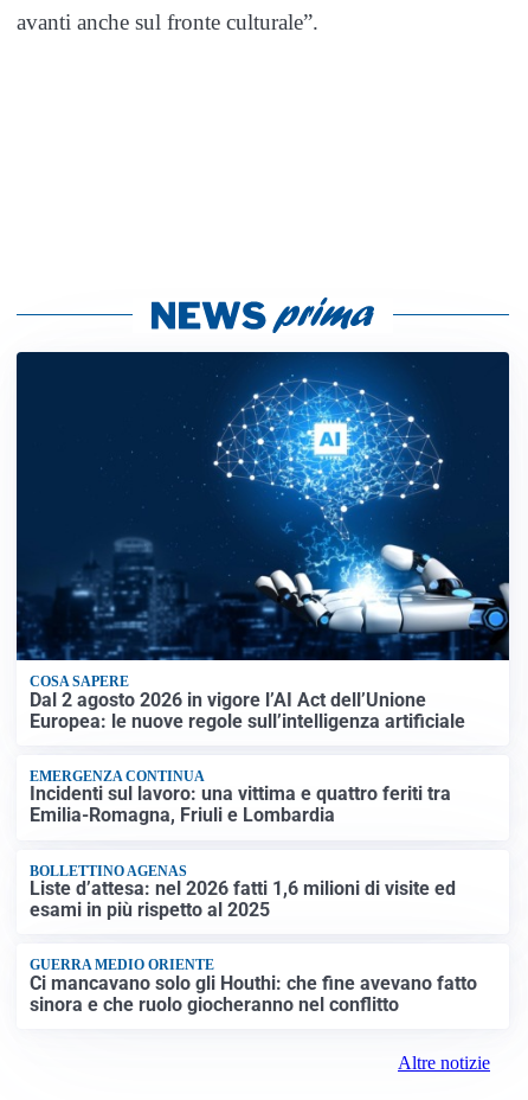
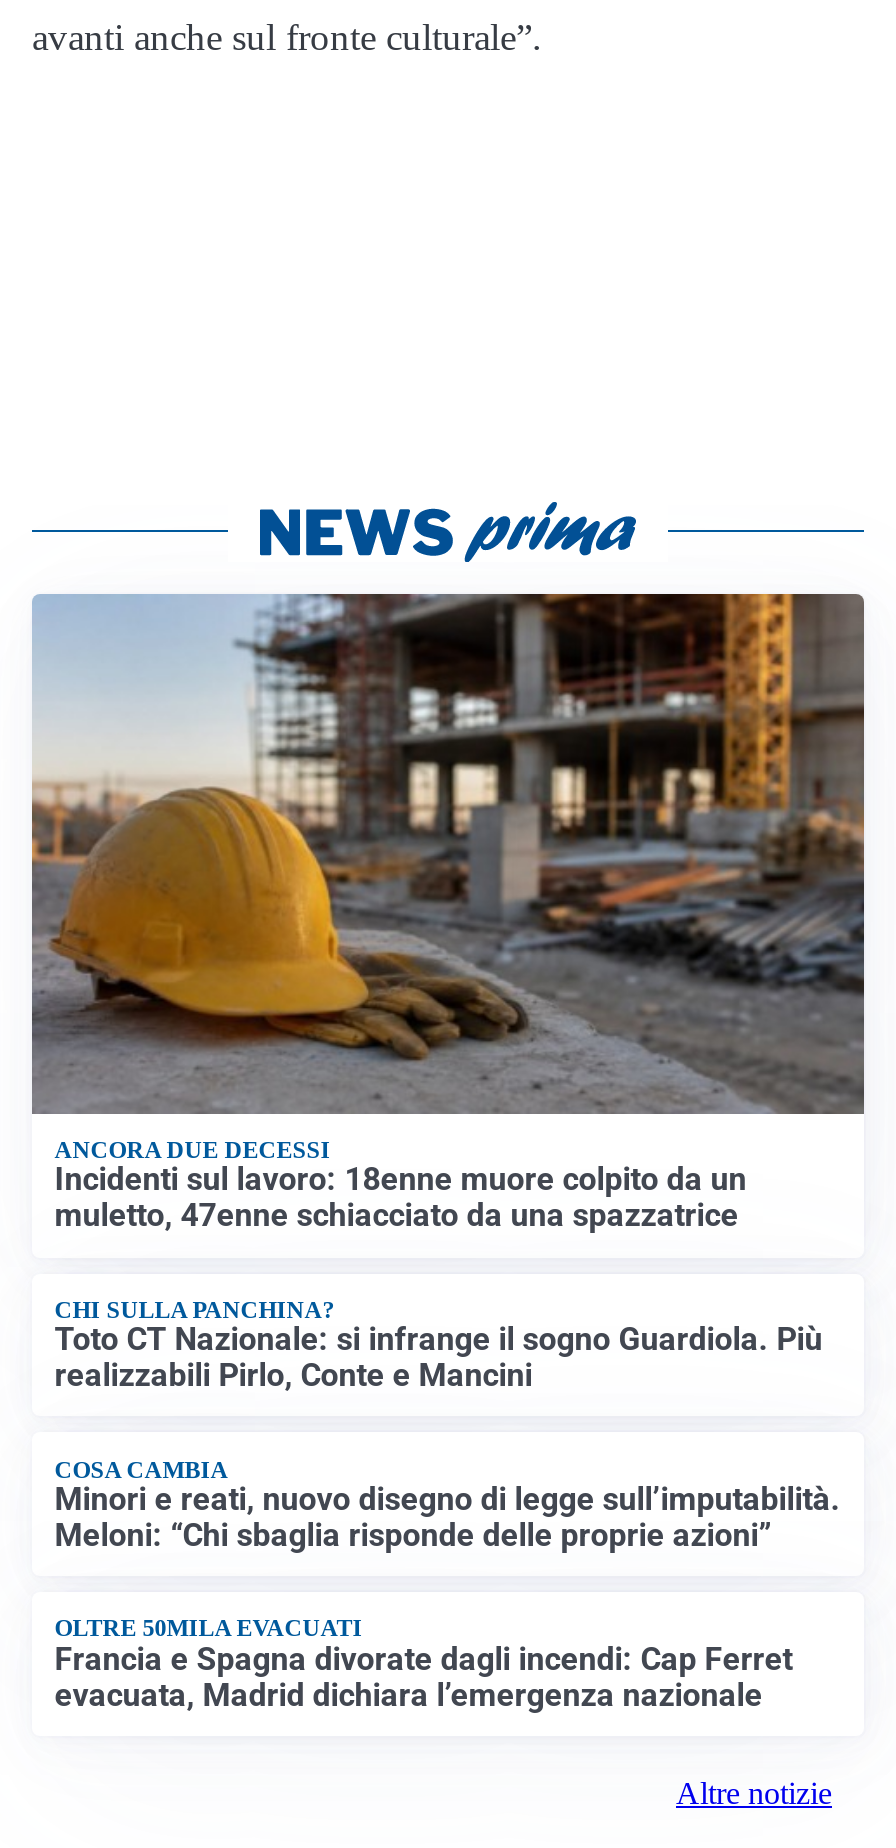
[15,351,510,732] [image] | COSA SAPERE | Dal 2 agosto 2026 in vigore l’AI Act dell’Unione | Europea: le nuove regole sull’intelligenza artificiale -> [30,592,866,1235] [image] | ANCORA DUE DECESSI | Incidenti sul lavoro: 18enne muore colpito da un | muletto, 47enne schiacciato da una spazzatrice
[30,768,451,827] EMERGENZA CONTINUA | Incidenti sul lavoro: una vittima e quattro feriti tra | Emilia-Romagna, Friuli e Lombardia -> [54,1296,822,1395] CHI SULLA PANCHINA? | Toto CT Nazionale: si infrange il sogno Guardiola. Più | realizzabili Pirlo, Conte e Mancini
[30,863,456,921] BOLLETTINO AGENAS | Liste d’attesa: nel 2026 fatti 1,6 milioni di visite ed | esami in più rispetto al 2025 -> [54,1455,840,1554] COSA CAMBIA | Minori e reati, nuovo disegno di legge sull’imputabilità. | Meloni: “Chi sbaglia risponde delle proprie azioni”
[30,957,477,1016] GUERRA MEDIO ORIENTE | Ci mancavano solo gli Houthi: che fine avevano fatto | sinora e che ruolo giocheranno nel conflitto -> [54,1615,792,1714] OLTRE 50MILA EVACUATI | Francia e Spagna divorate dagli incendi: Cap Ferret | evacuata, Madrid dichiara l’emergenza nazionale

